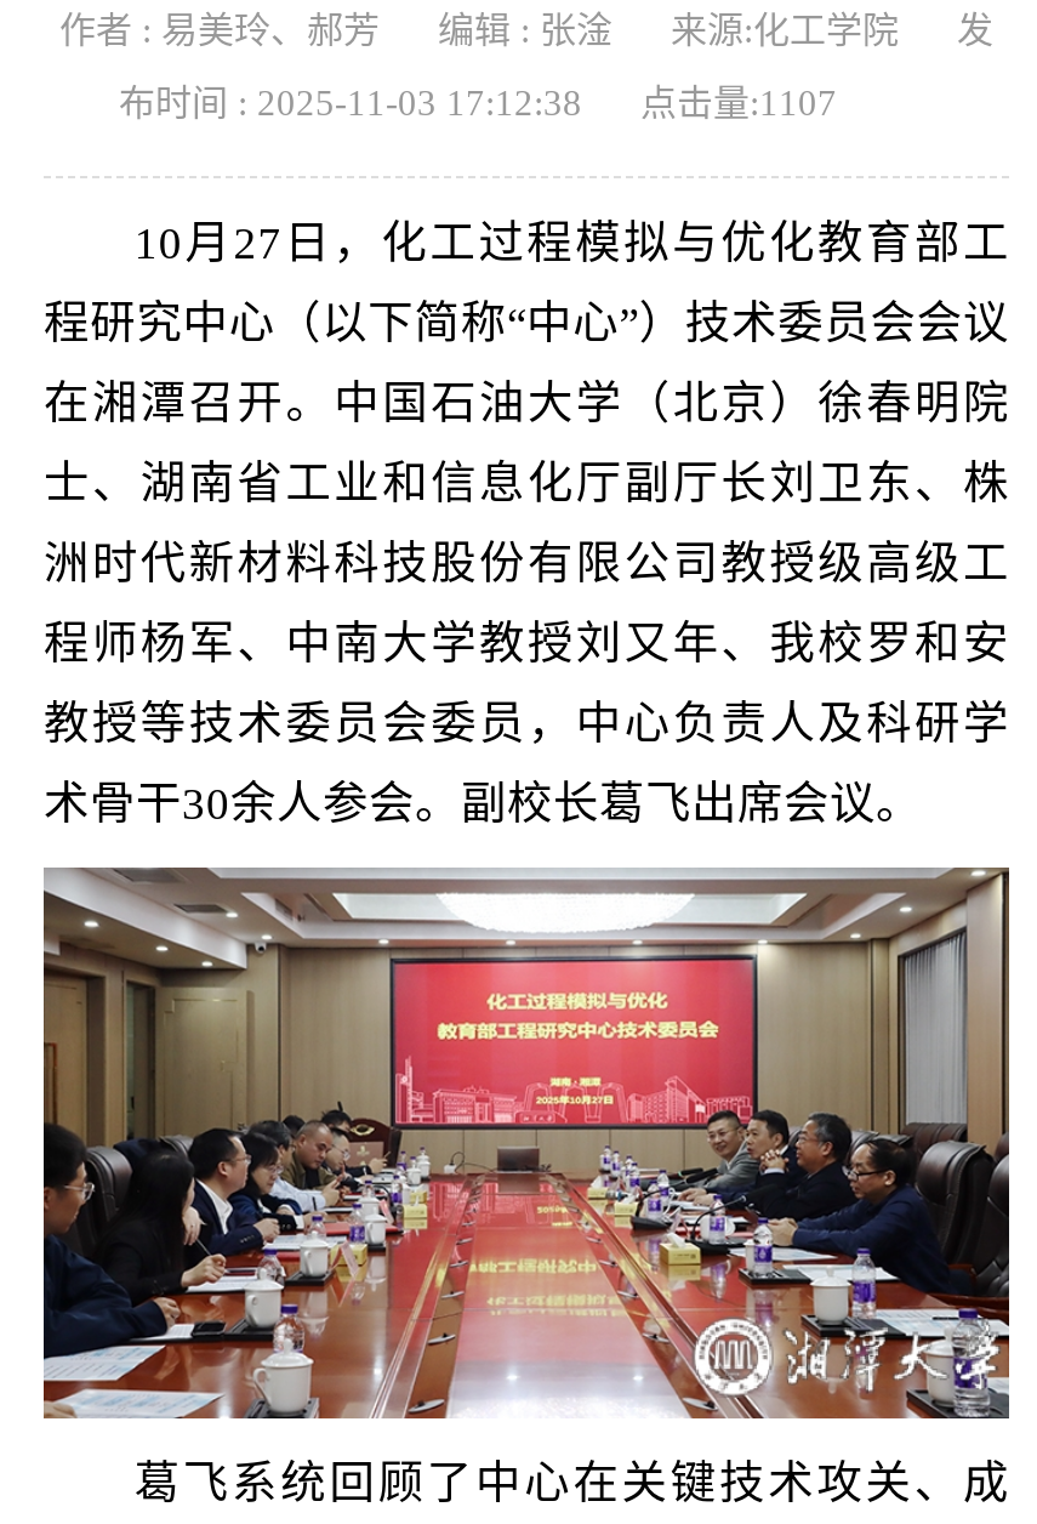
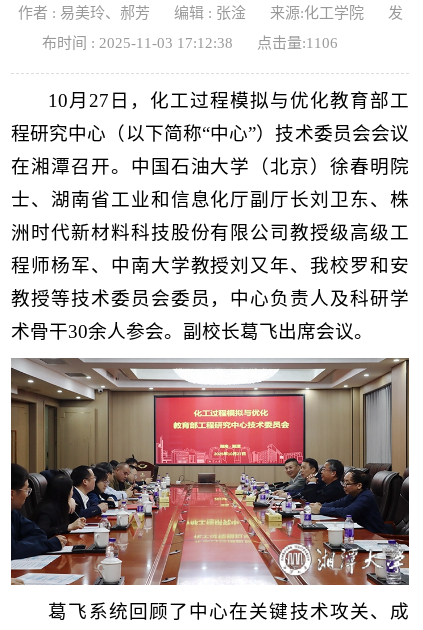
[119,84,837,123] 布时间 : 2025-11-03 17:12:38 点击量:1107 -> [42,35,338,51] 布时间 : 2025-11-03 17:12:38 点击量:1106

